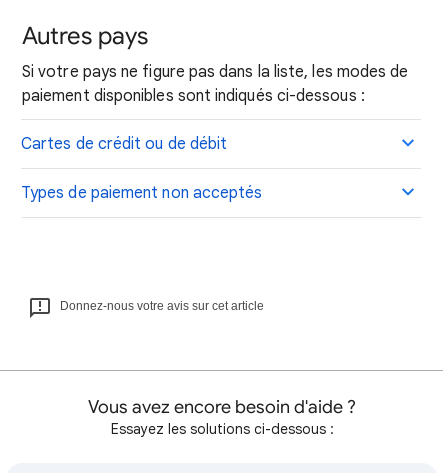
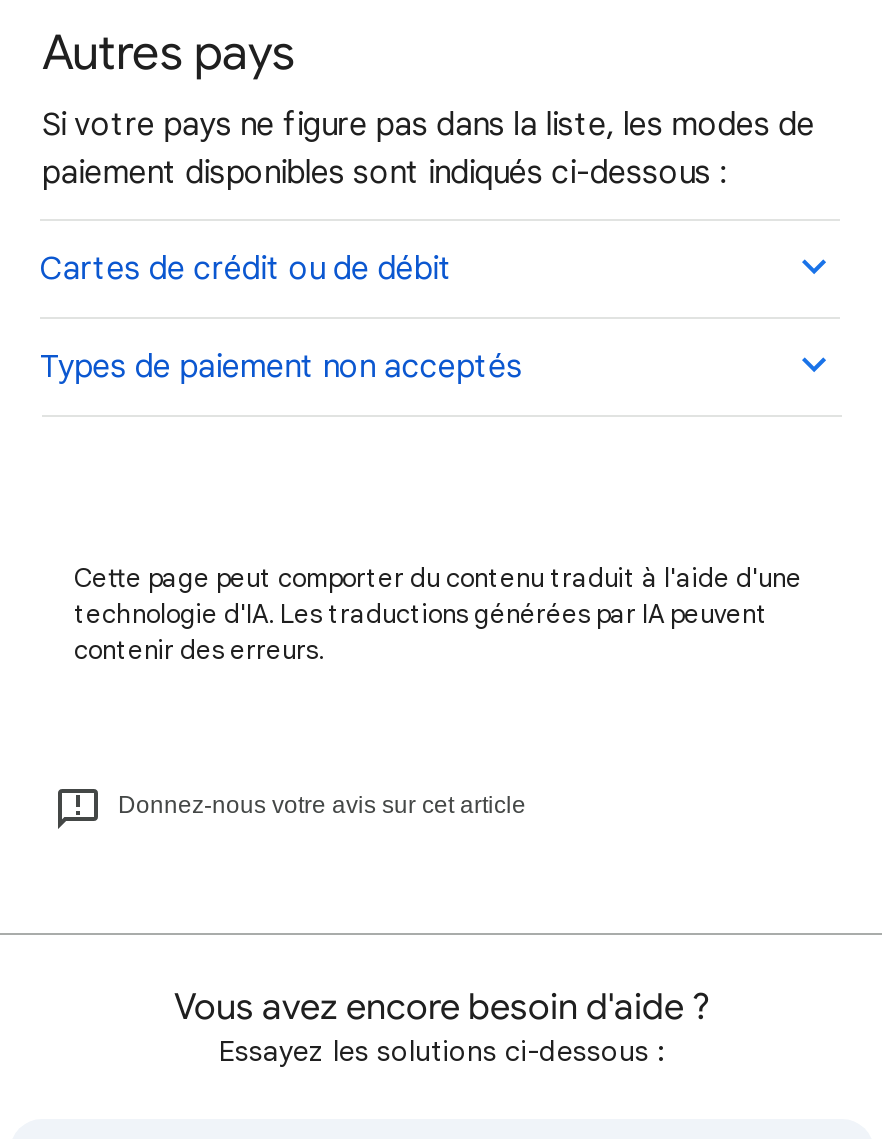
none -> [74,562,802,668] Cette page peut comporter du contenu traduit à l'aide d'une | technologie d'IA. Les traductions générées par IA peuvent | contenir des erreurs.

